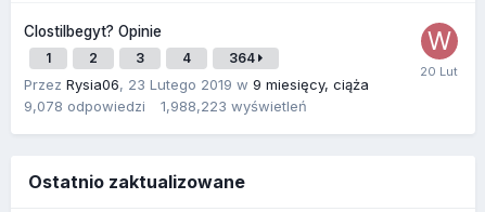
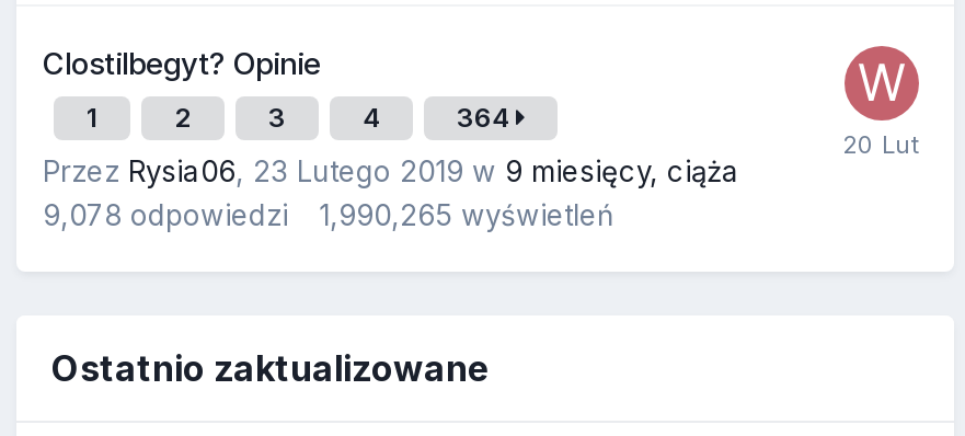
[24,97,307,115] 9,078 odpowiedzi 1,988,223 wyświetleń -> [43,197,614,232] 9,078 odpowiedzi 1,990,265 wyświetleń

